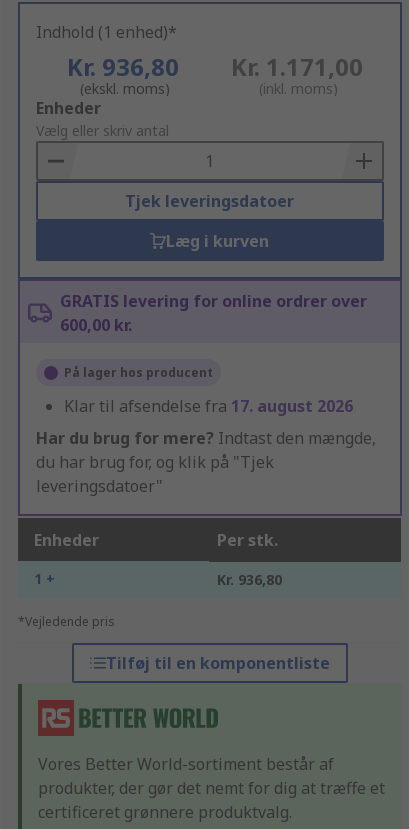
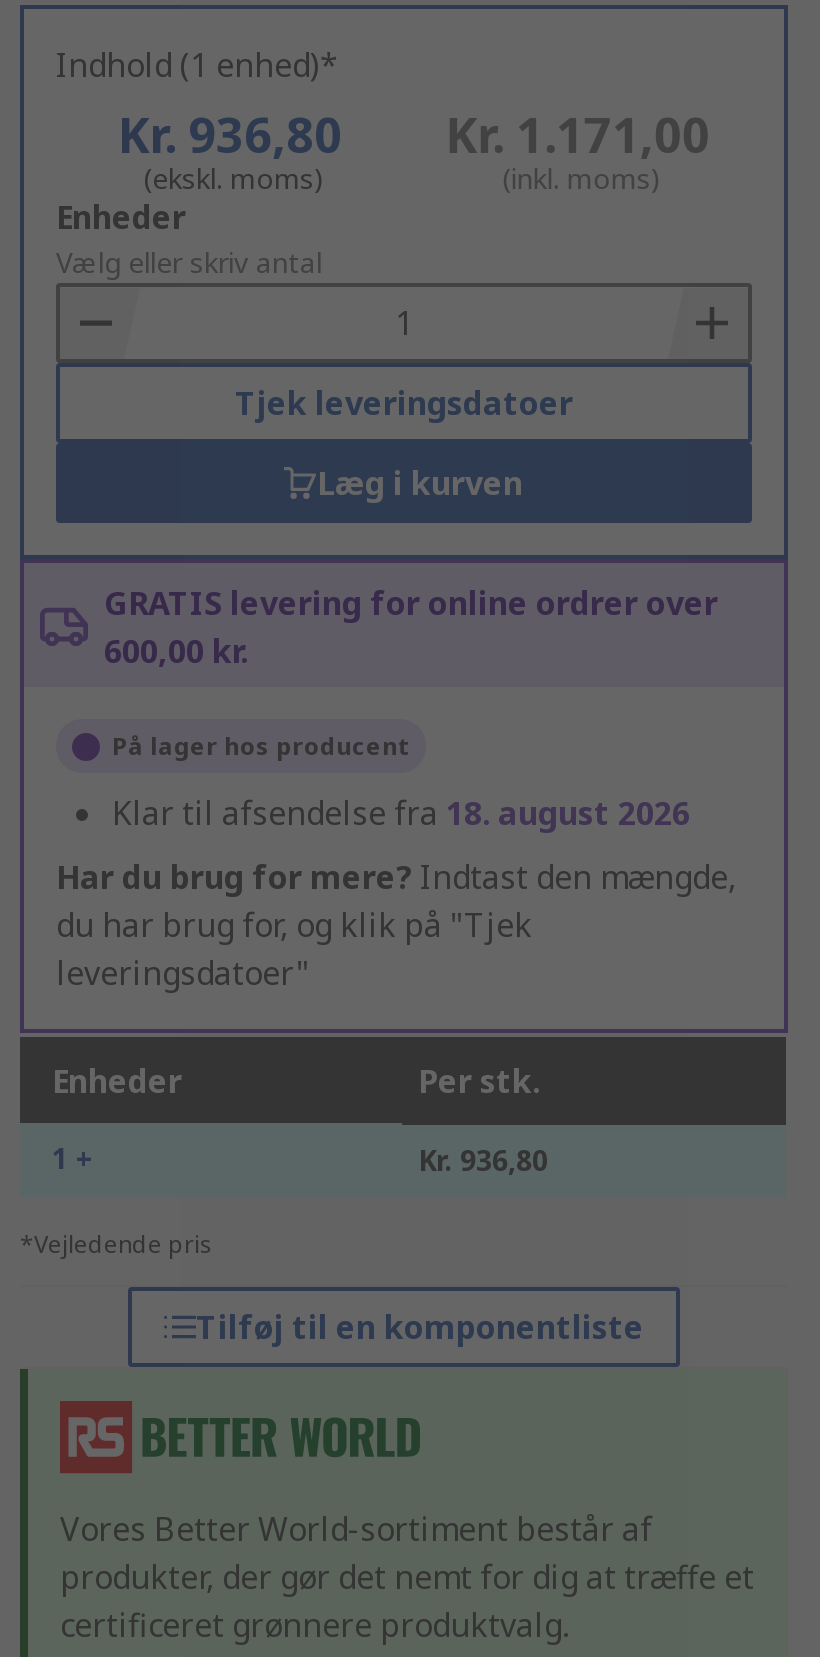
[64,395,353,417] Klar til afsendelse fra 17. august 2026 -> [112,792,690,836] Klar til afsendelse fra 18. august 2026

